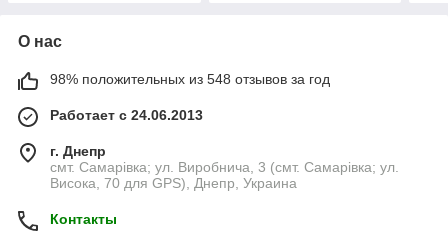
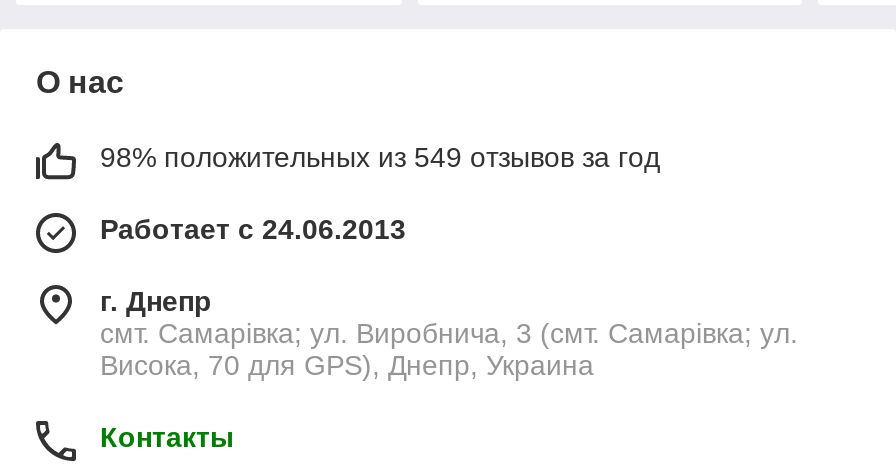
[50,71,330,87] 98% положительных из 548 отзывов за год -> [100,141,660,173] 98% положительных из 549 отзывов за год

